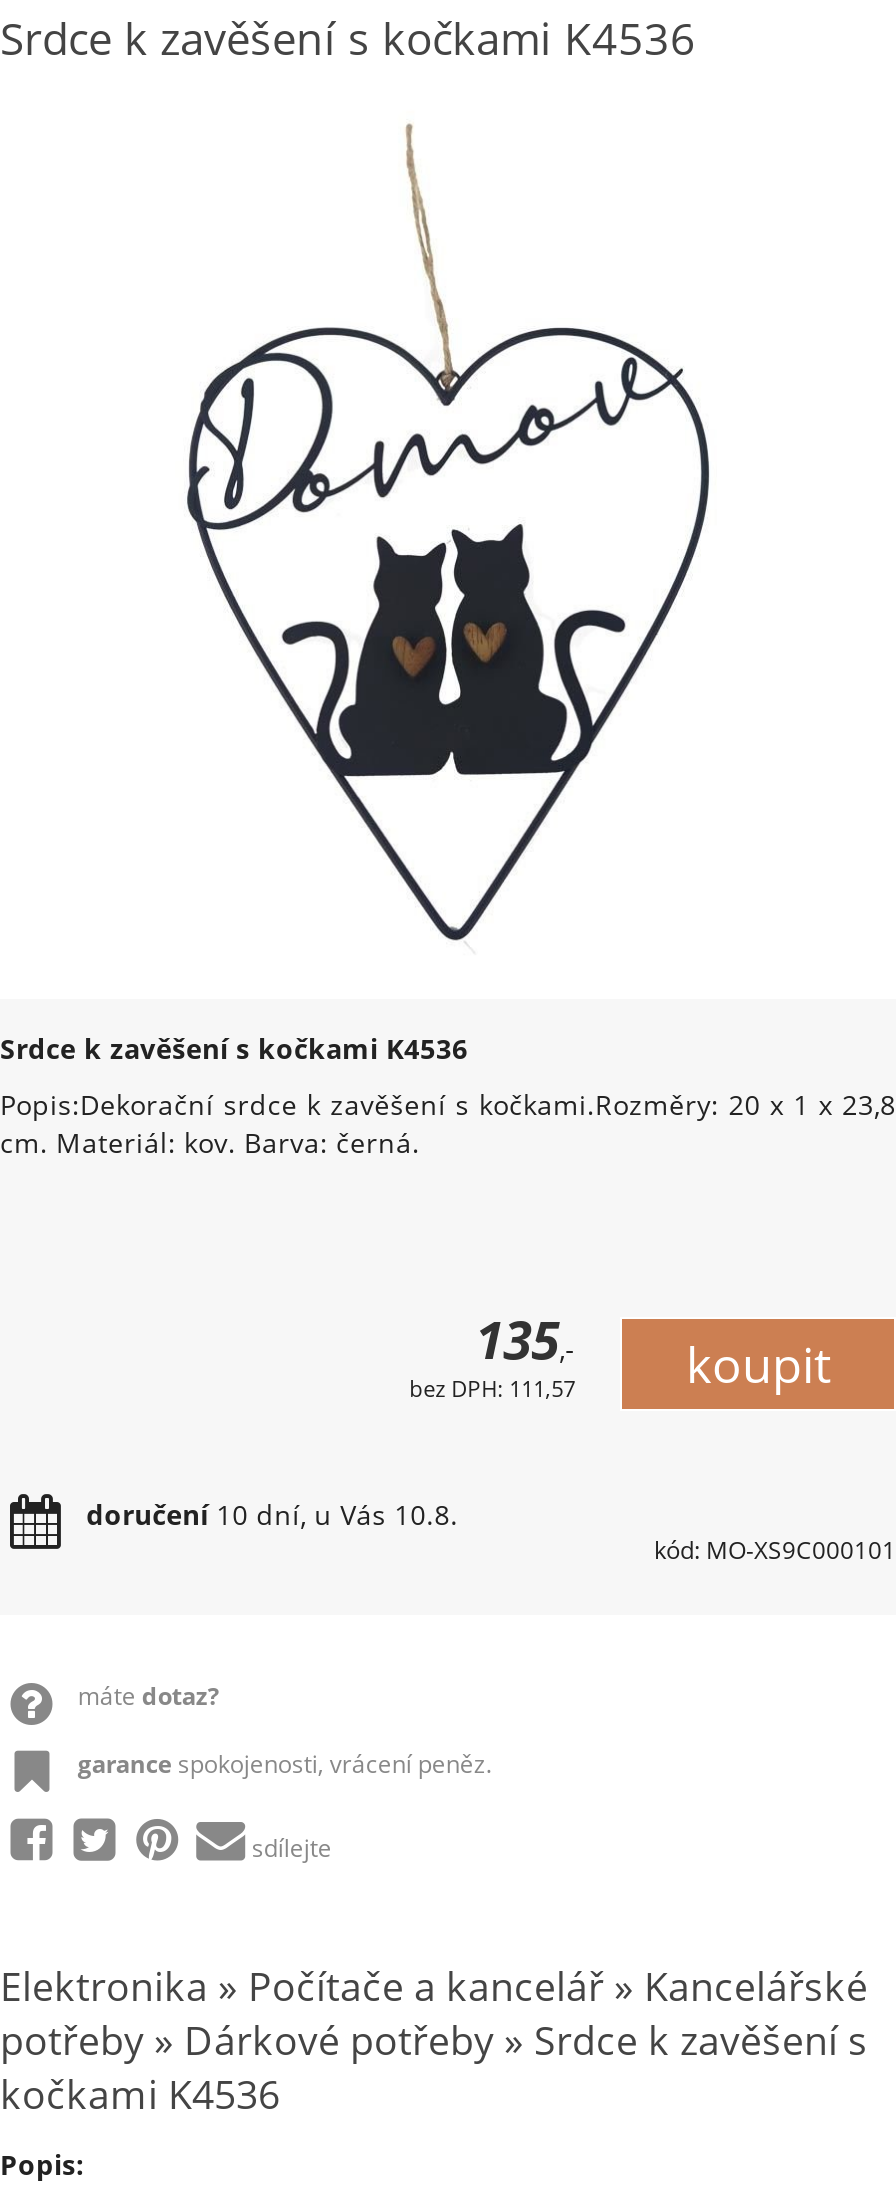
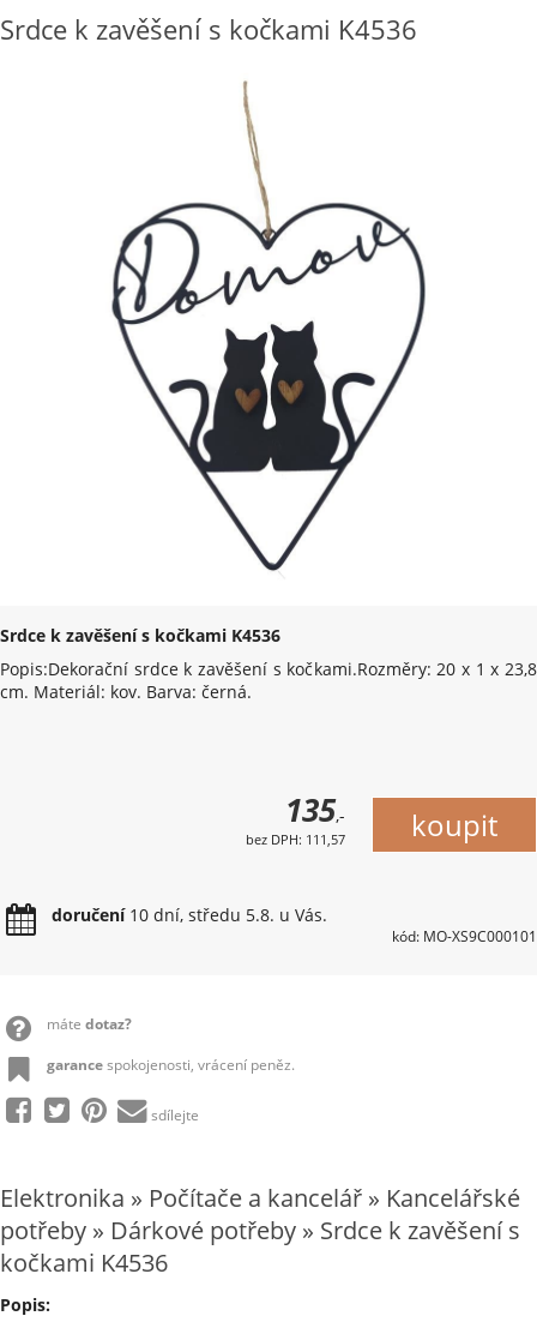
[86,1495,458,1533] doručení 10 dní, u Vás 10.8. -> [52,903,327,926] doručení 10 dní, středu 5.8. u Vás.

